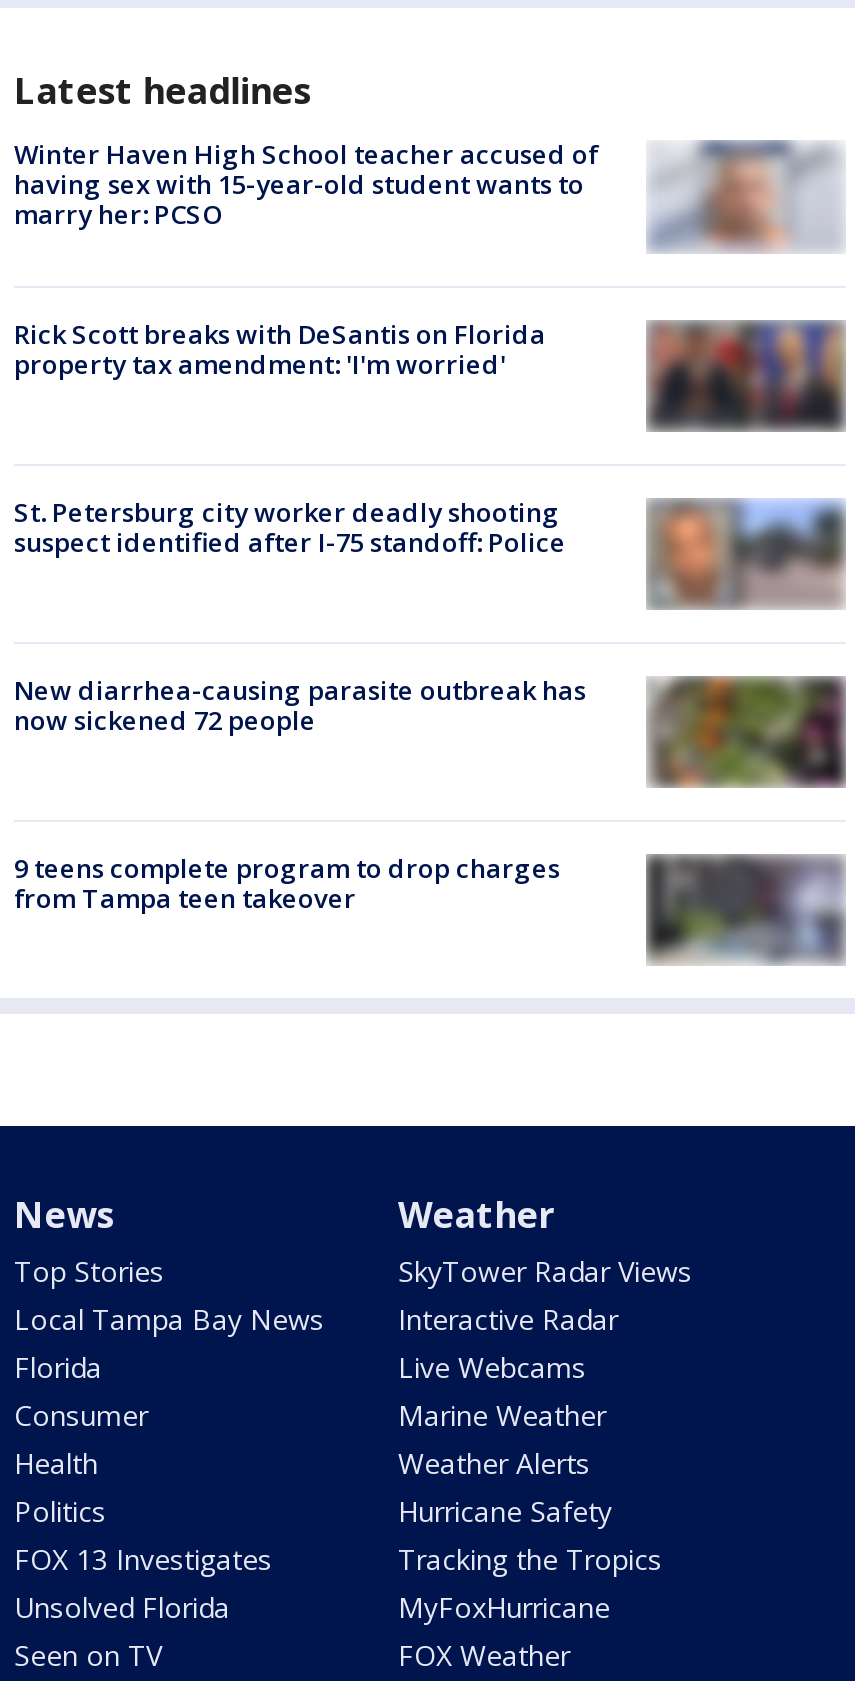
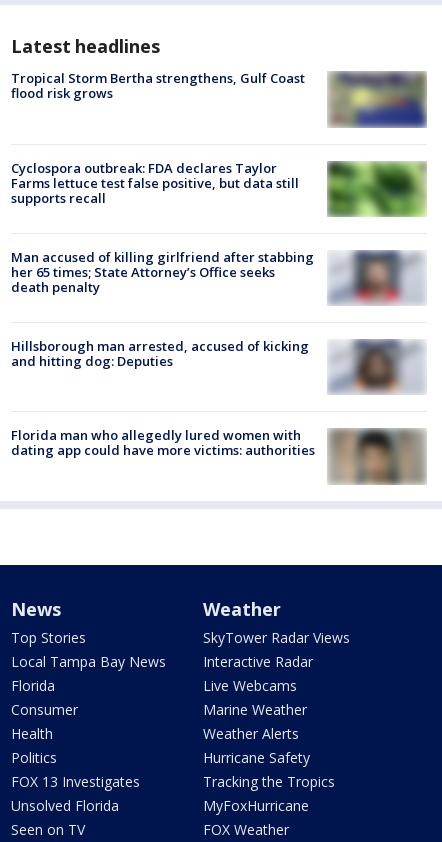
[14,137,844,252] [image] | Winter Haven High School teacher accused of | having sex with 15-year-old student wants to | marry her: PCSO -> [11,69,427,128] [image] | Tropical Storm Bertha strengthens, Gulf Coast | flood risk grows
[14,315,546,381] Rick Scott breaks with DeSantis on Florida | property tax amendment: 'I'm worried' -> [11,158,299,206] Cyclospora outbreak: FDA declares Taylor | Farms lettuce test false positive, but data still | supports recall
[646,320,846,432] [image] -> [328,161,426,217] [image]
[14,494,846,610] [image] | St. Petersburg city worker deadly shooting | suspect identified after I-75 standoff: Police -> [11,248,426,305] [image] | Man accused of killing girlfriend after stabbing | her 65 times; State Attorney’s Office seeks | death penalty
[14,672,846,788] [image] | New diarrhea-causing parasite outbreak has | now sickened 72 people -> [11,337,426,394] [image] | Hillsborough man arrested, accused of kicking | and hitting dog: Deputies
[14,850,560,916] 9 teens complete program to drop charges | from Tampa teen takeover -> [11,426,315,459] Florida man who allegedly lured women with | dating app could have more victims: authorities
[646,858,844,966] [image] -> [328,431,425,485] [image]

